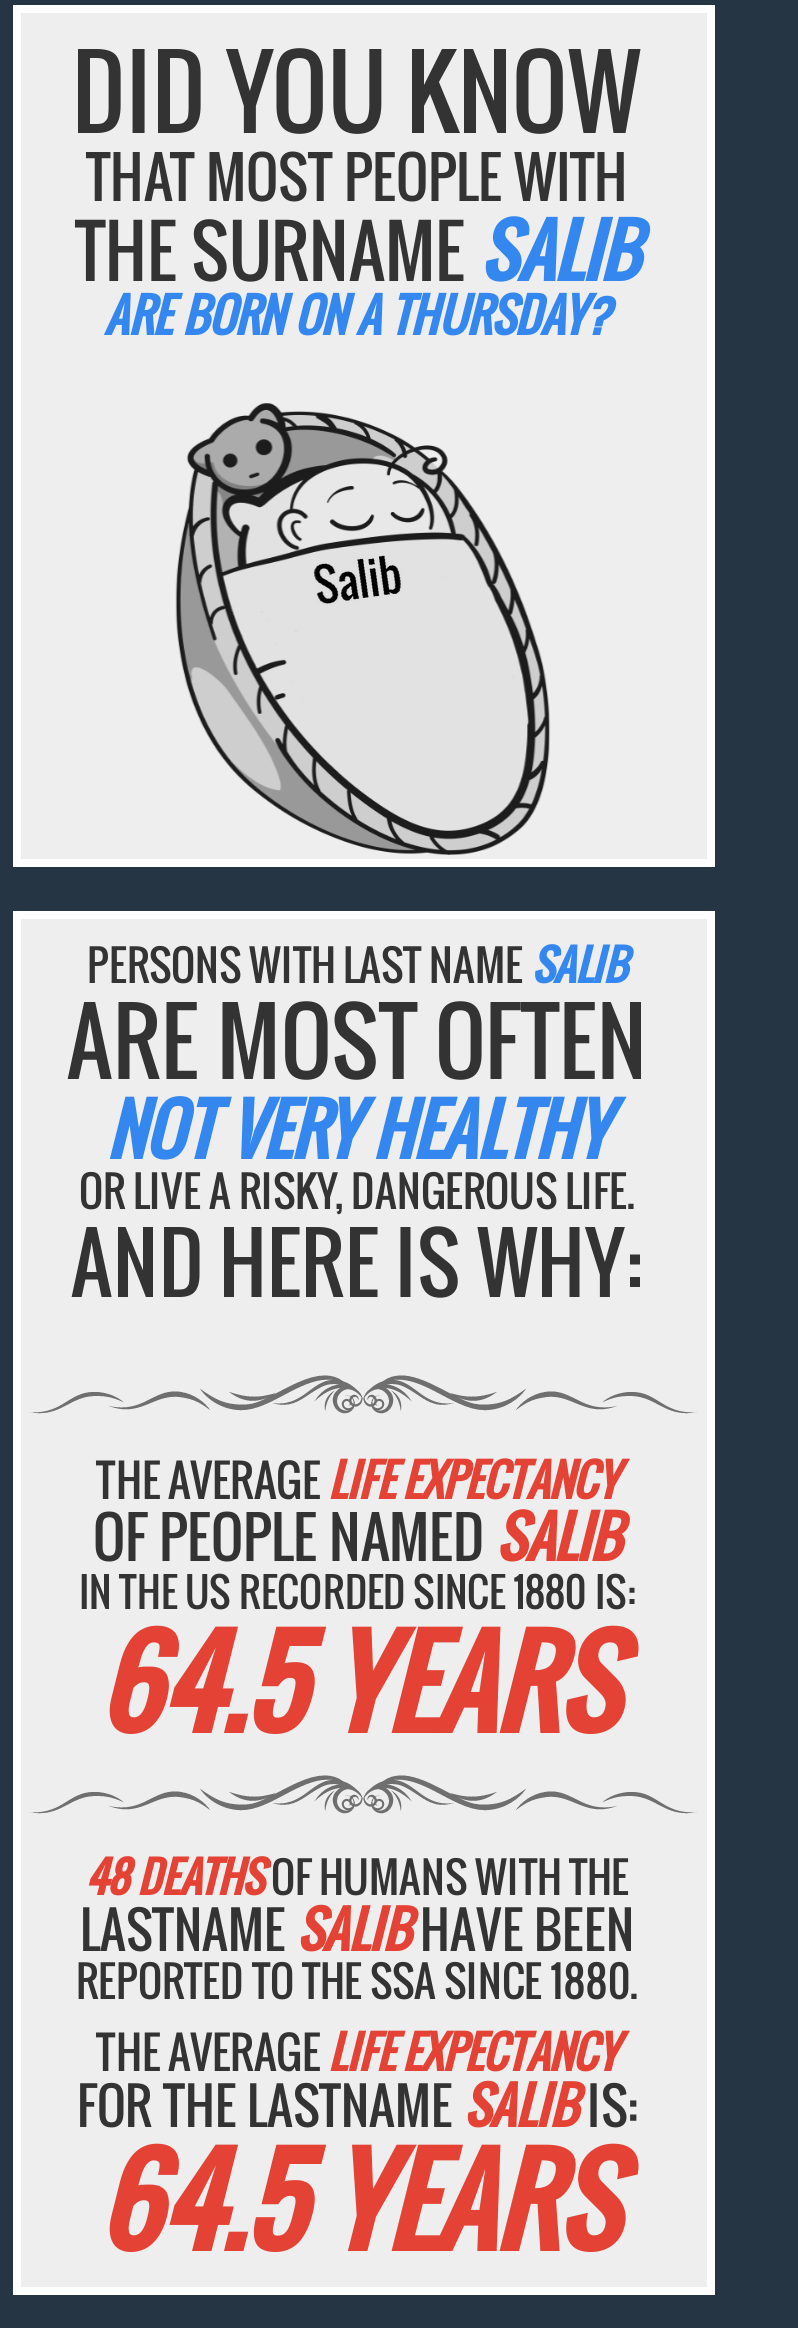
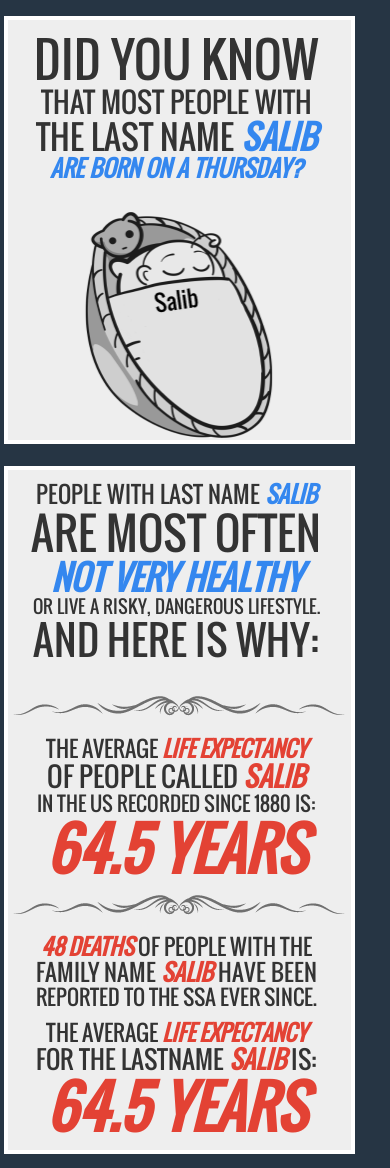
[75,197,639,301] THE SURNAMESALIB -> [36,112,316,161] THE LAST NAMESALIB
[87,933,627,995] PERSONS WITH LAST NAME SALIB -> [35,477,316,511] PEOPLE WITH LAST NAME SALIB
[79,1159,635,1221] OR LIVE A RISKY, DANGEROUS LIFE. -> [32,593,319,619] OR LIVE A RISKY, DANGEROUS LIFESTYLE.
[93,1494,621,1576] OF PEOPLE NAMEDSALIB -> [47,756,305,796] OF PEOPLE CALLEDSALIB
[76,1846,638,2012] 48 DEATHSOF HUMANS WITH THE | LASTNAMESALIBHAVE BEEN | REPORTED TO THE SSA SINCE 1880. -> [35,930,316,1012] 48 DEATHSOF PEOPLE WITH THE | FAMILY NAMESALIBHAVE BEEN | REPORTED TO THE SSA EVER SINCE.

